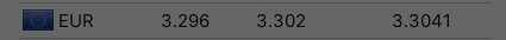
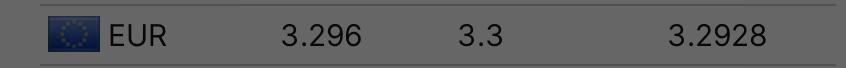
[255,9,305,32] 3.302 -> [457,16,505,54] 3.3
[391,9,451,32] 3.3041 -> [667,16,767,54] 3.2928

